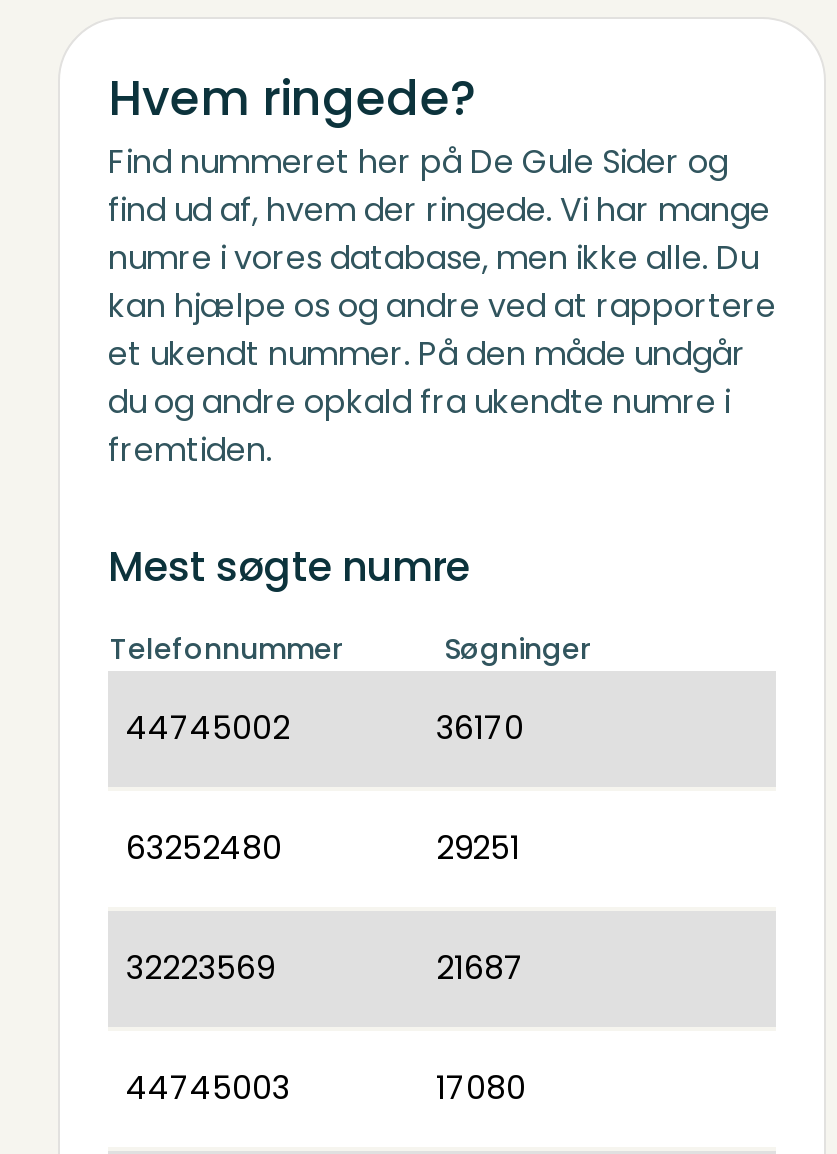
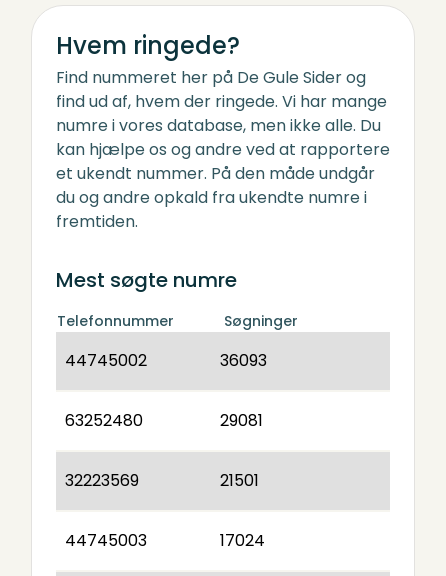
[436,705,524,751] 36170 -> [220,349,267,372] 36093
[436,825,520,871] 29251 -> [220,409,263,432] 29081
[436,945,524,991] 21687 -> [220,469,259,492] 21501
[436,1065,526,1111] 17080 -> [220,529,265,552] 17024

